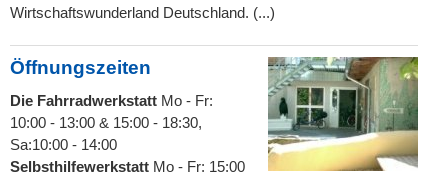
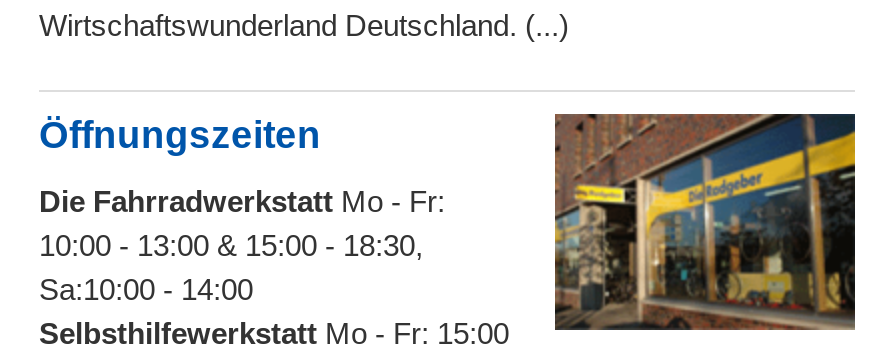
[267,56,419,172] [image] -> [553,112,857,342] [image]

